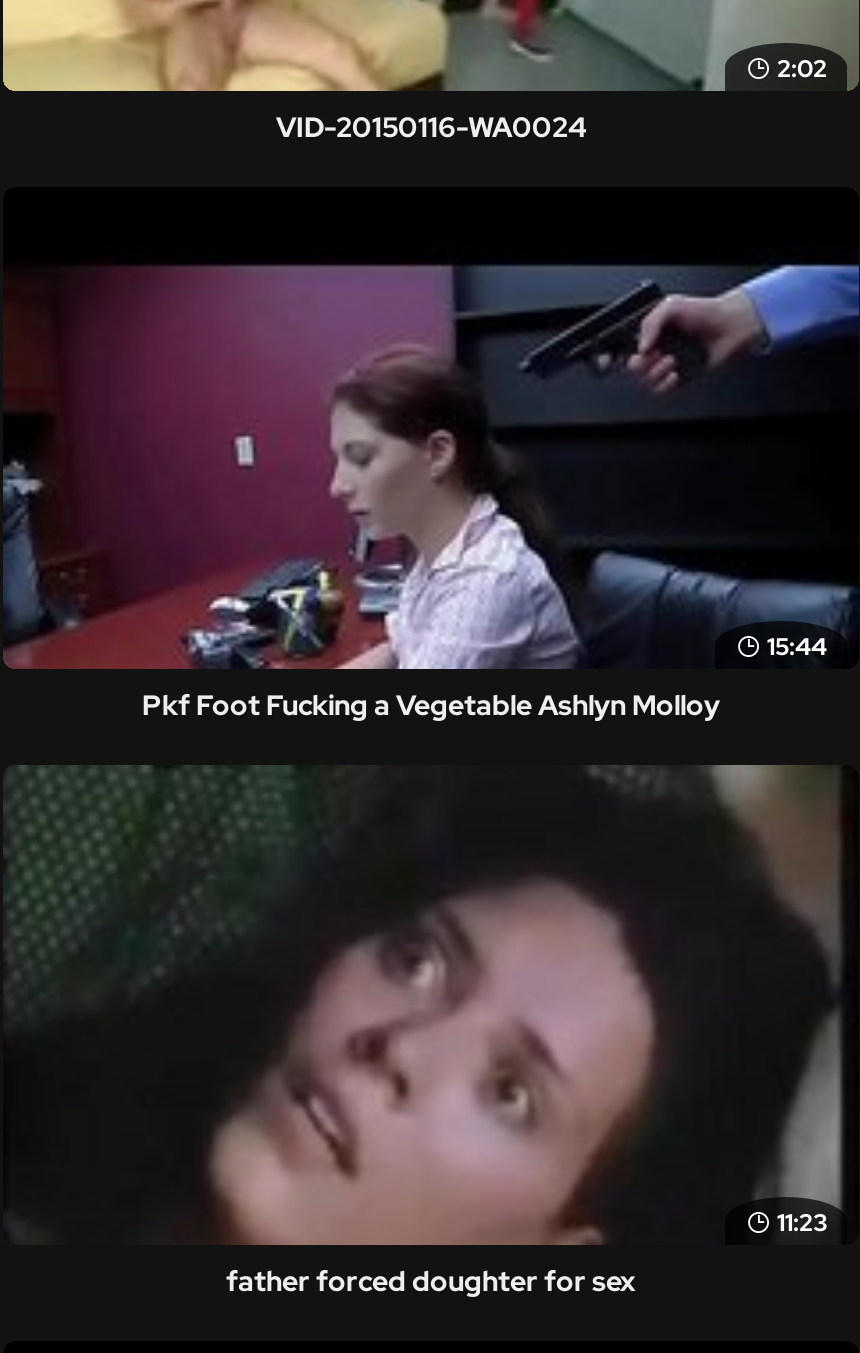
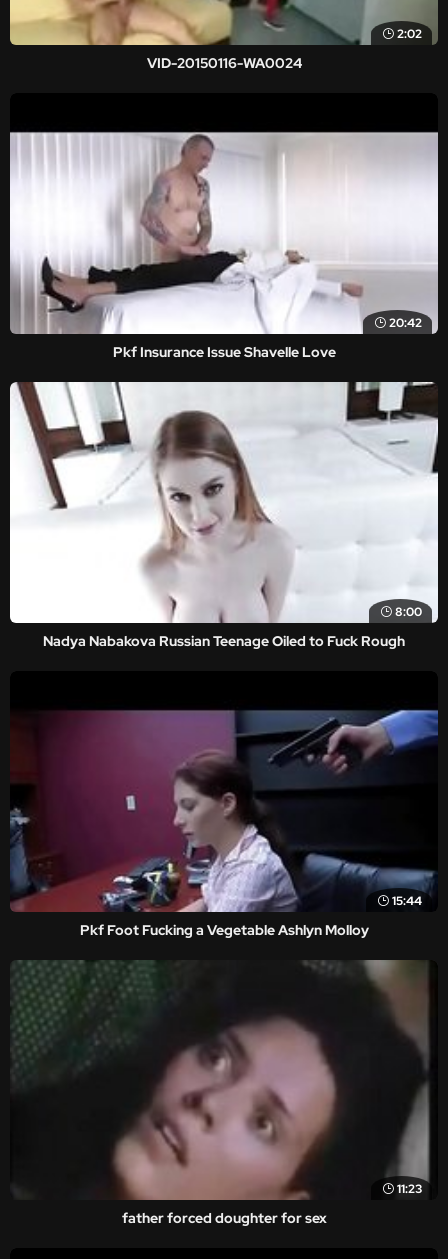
none -> [9,381,438,650] [image] | 8:00 | Nadya Nabakova Russian Teenage Oiled to Fuck Rough
none -> [10,131,438,361] [image] | 20:42 | Pkf Insurance Issue Shavelle Love

